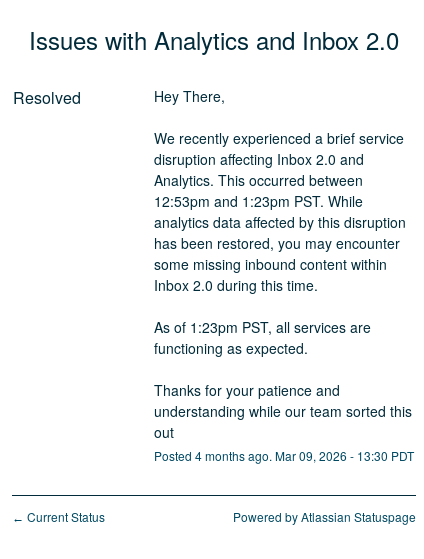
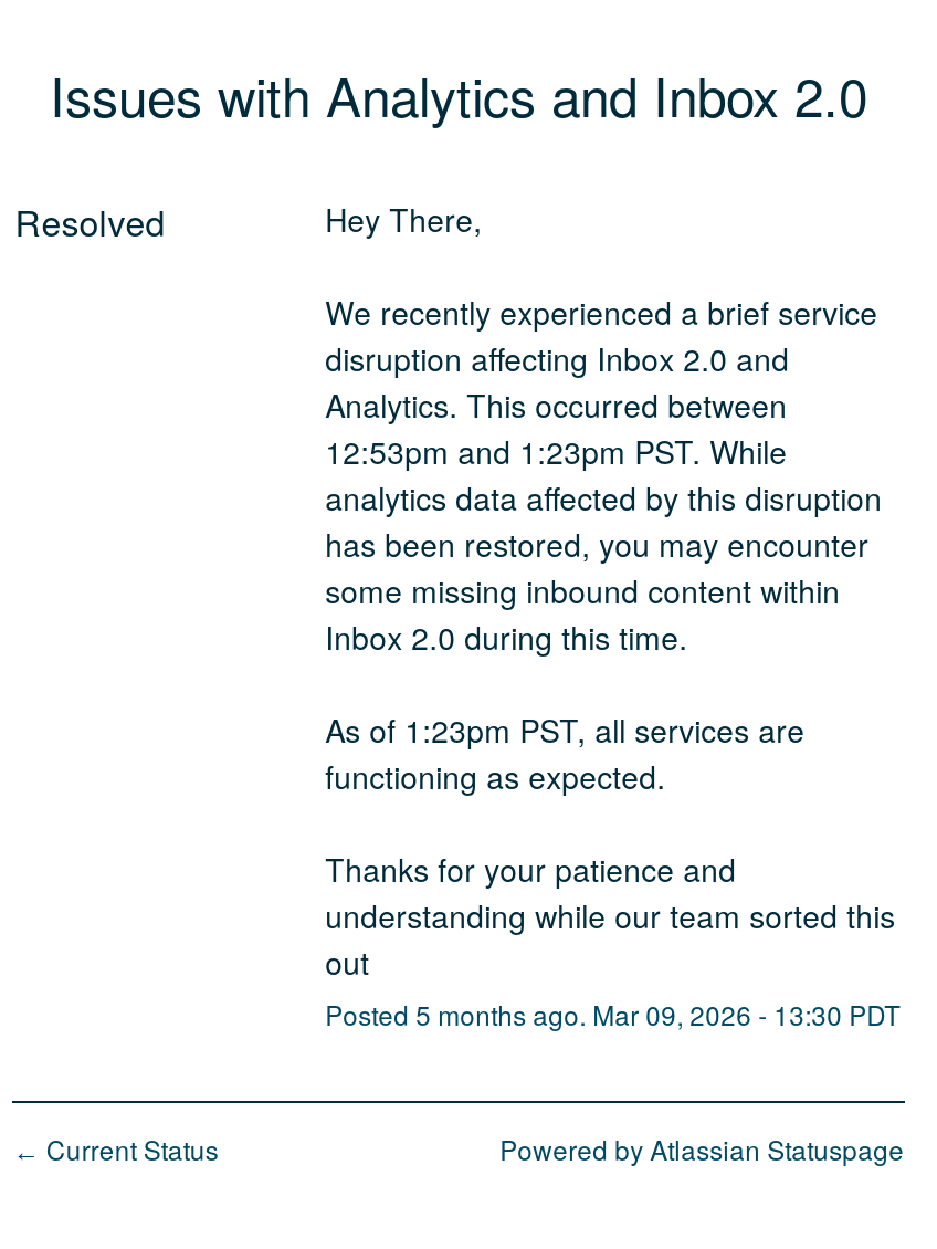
[154,447,414,464] Posted 4 months ago. Mar 09, 2026 - 13:30 PDT -> [325,994,900,1032] Posted 5 months ago. Mar 09, 2026 - 13:30 PDT

